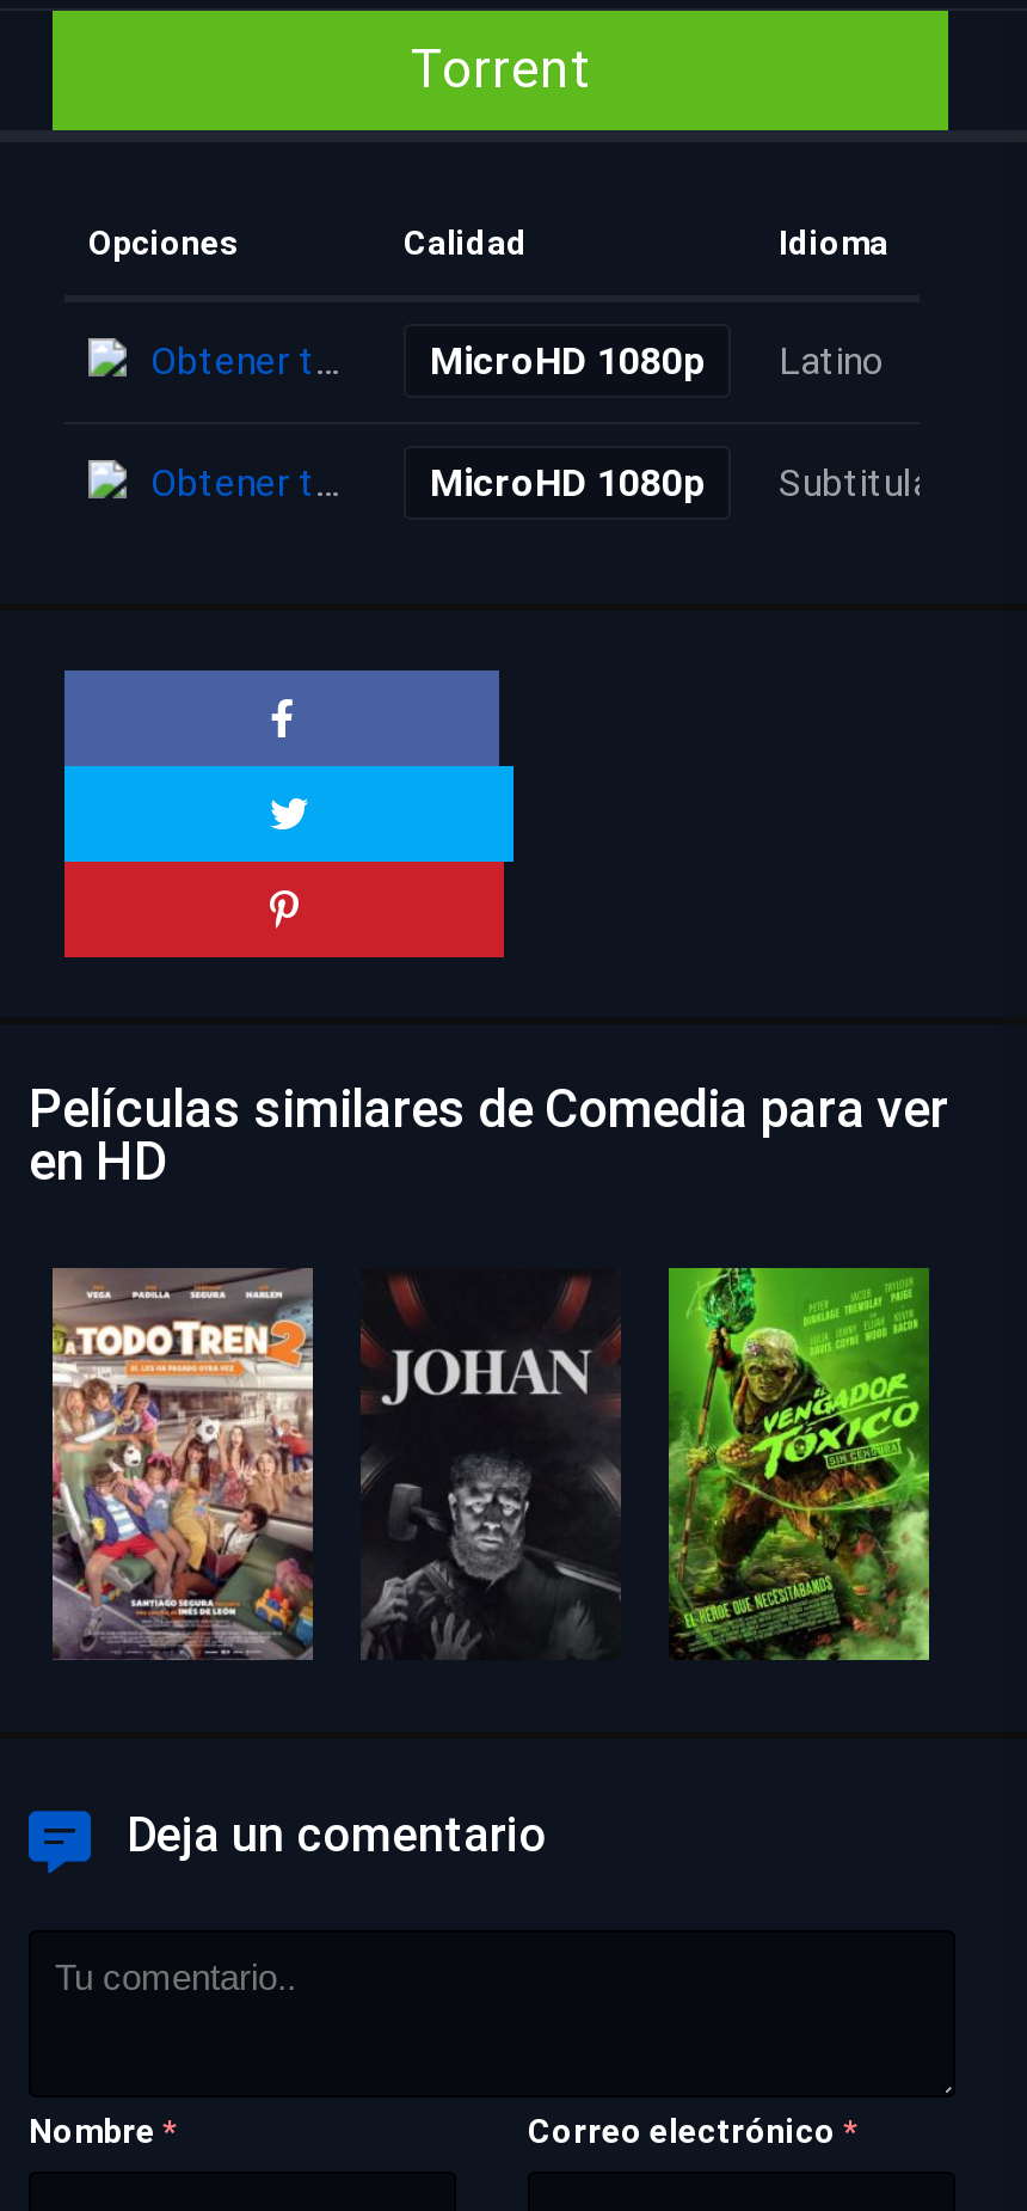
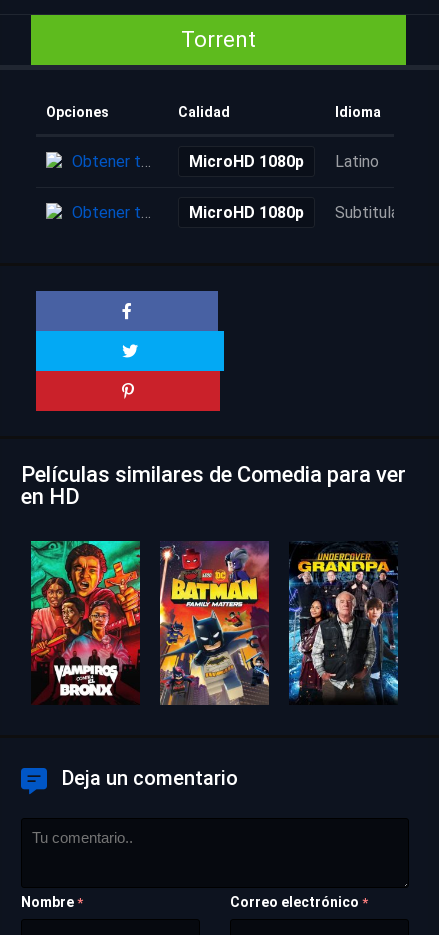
[50,1266,315,1660] [image] -> [30,540,141,705] [image]
[361,1268,621,1660] [image] -> [159,541,270,706] [image]
[666,1266,931,1662] [image] -> [288,541,399,705] [image]

